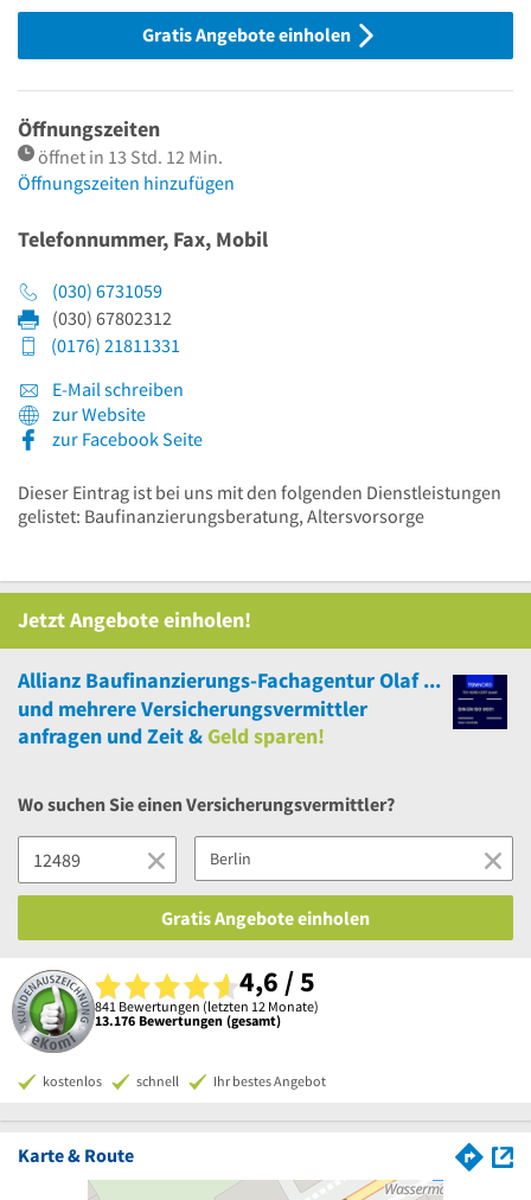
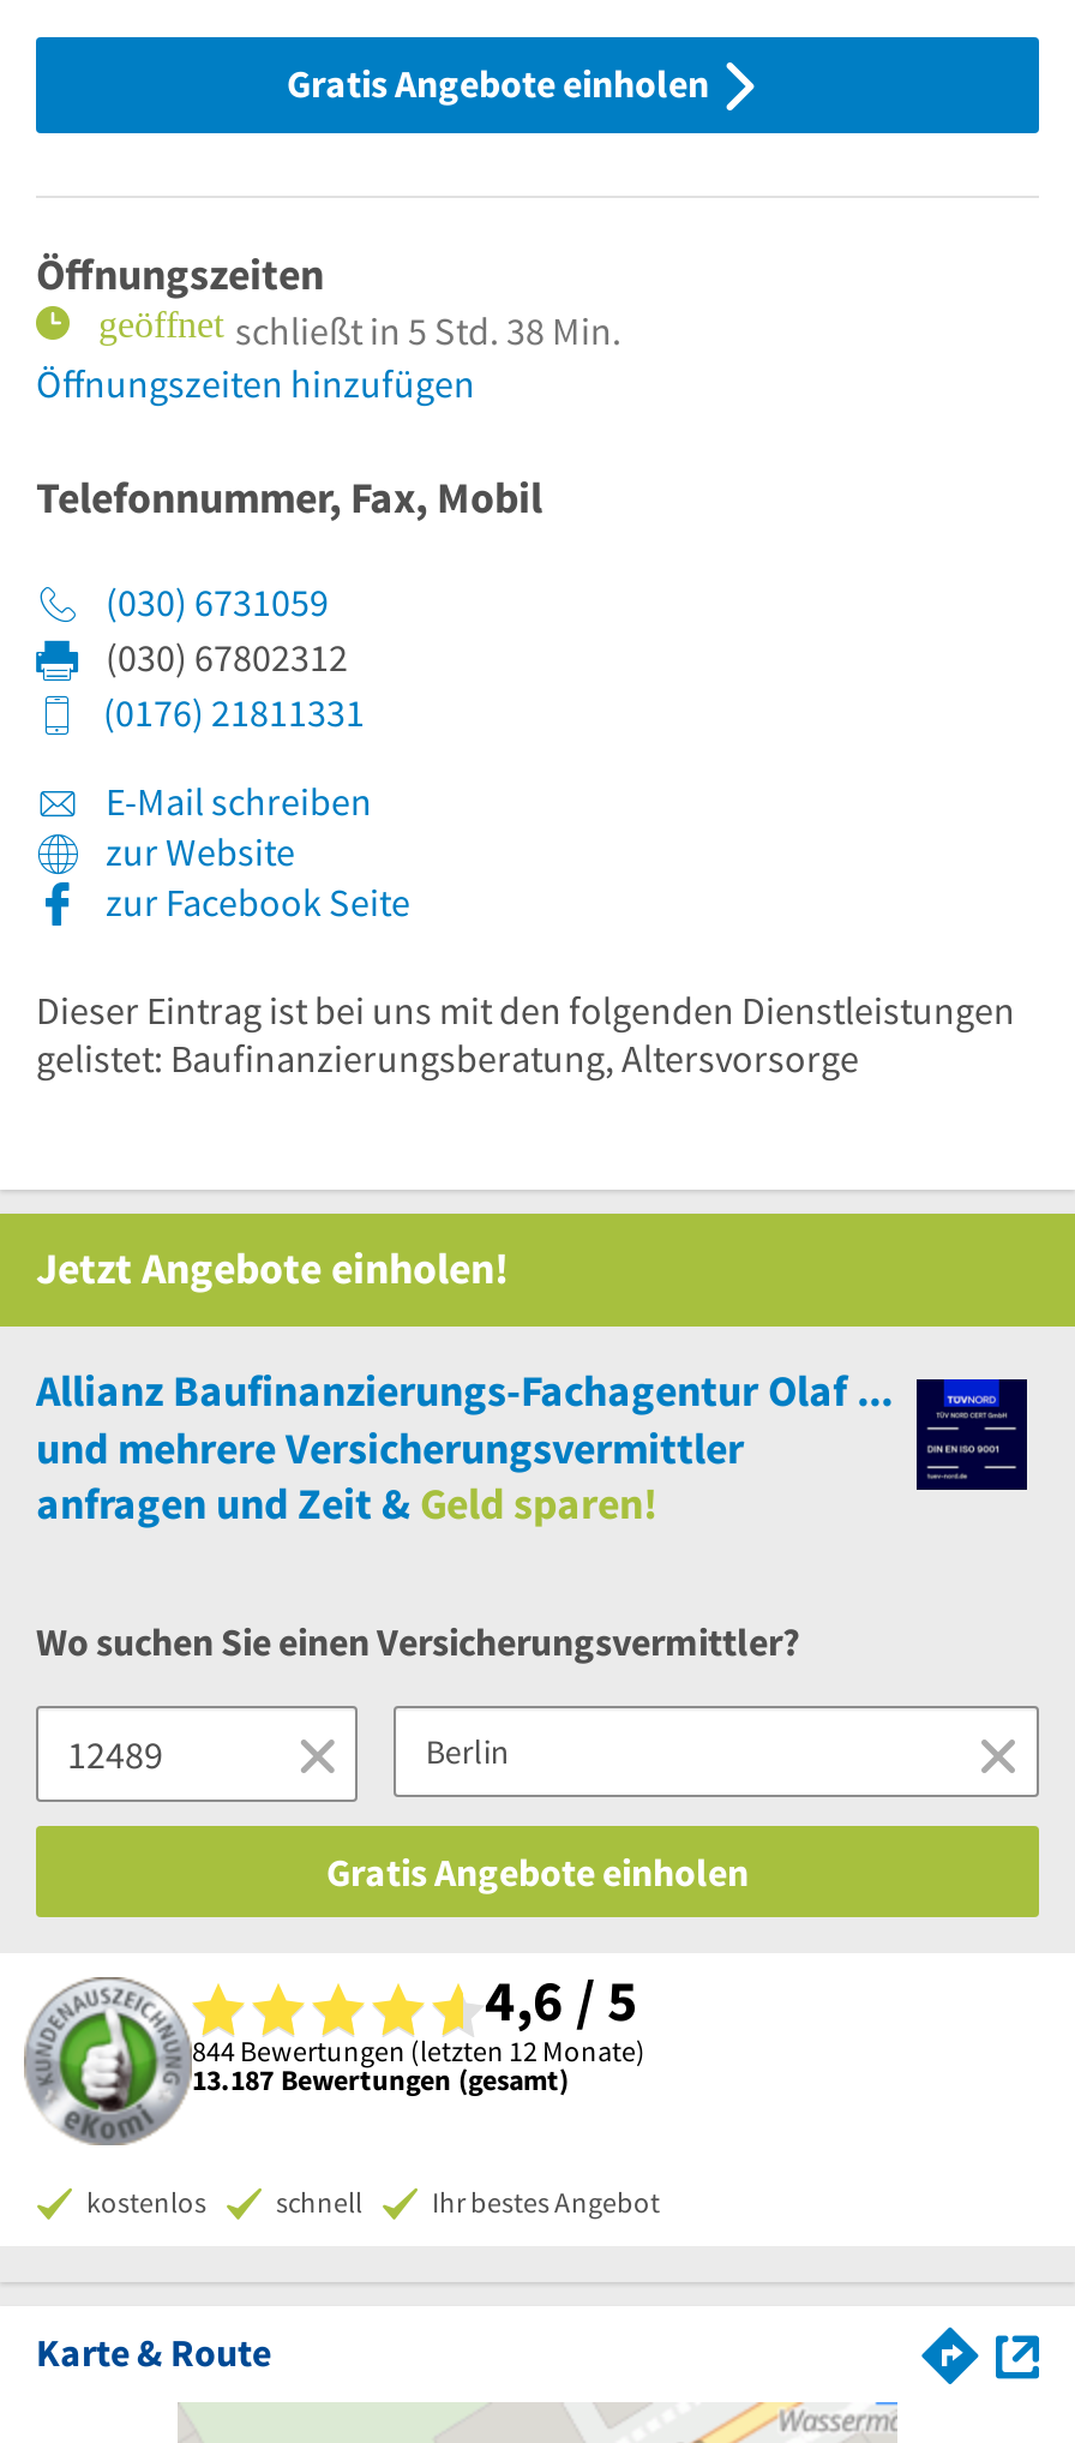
[38,145,223,169] öffnet in 13 Std. 12 Min. -> [235,307,621,355] schließt in 5 Std. 38 Min.
[95,997,319,1015] 841 Bewertungen (letzten 12 Monate) -> [192,2032,645,2068] 844 Bewertungen (letzten 12 Monate)
[95,1011,281,1029] 13.176 Bewertungen (gesamt) -> [192,2061,569,2097] 13.187 Bewertungen (gesamt)

